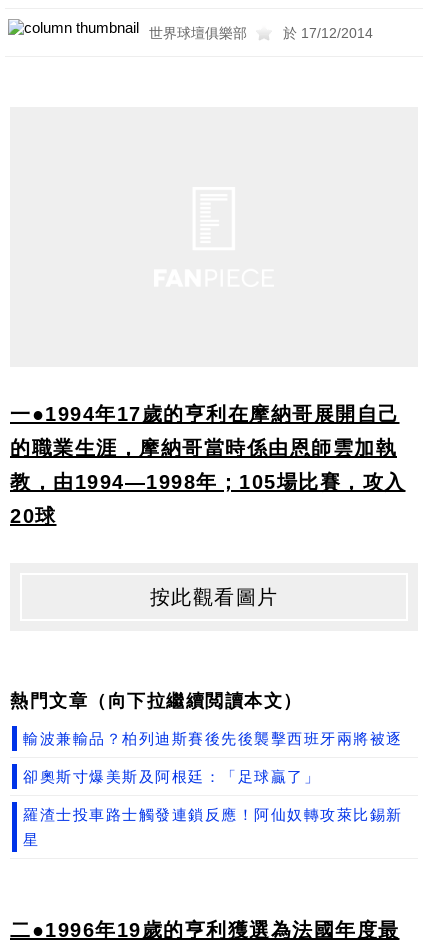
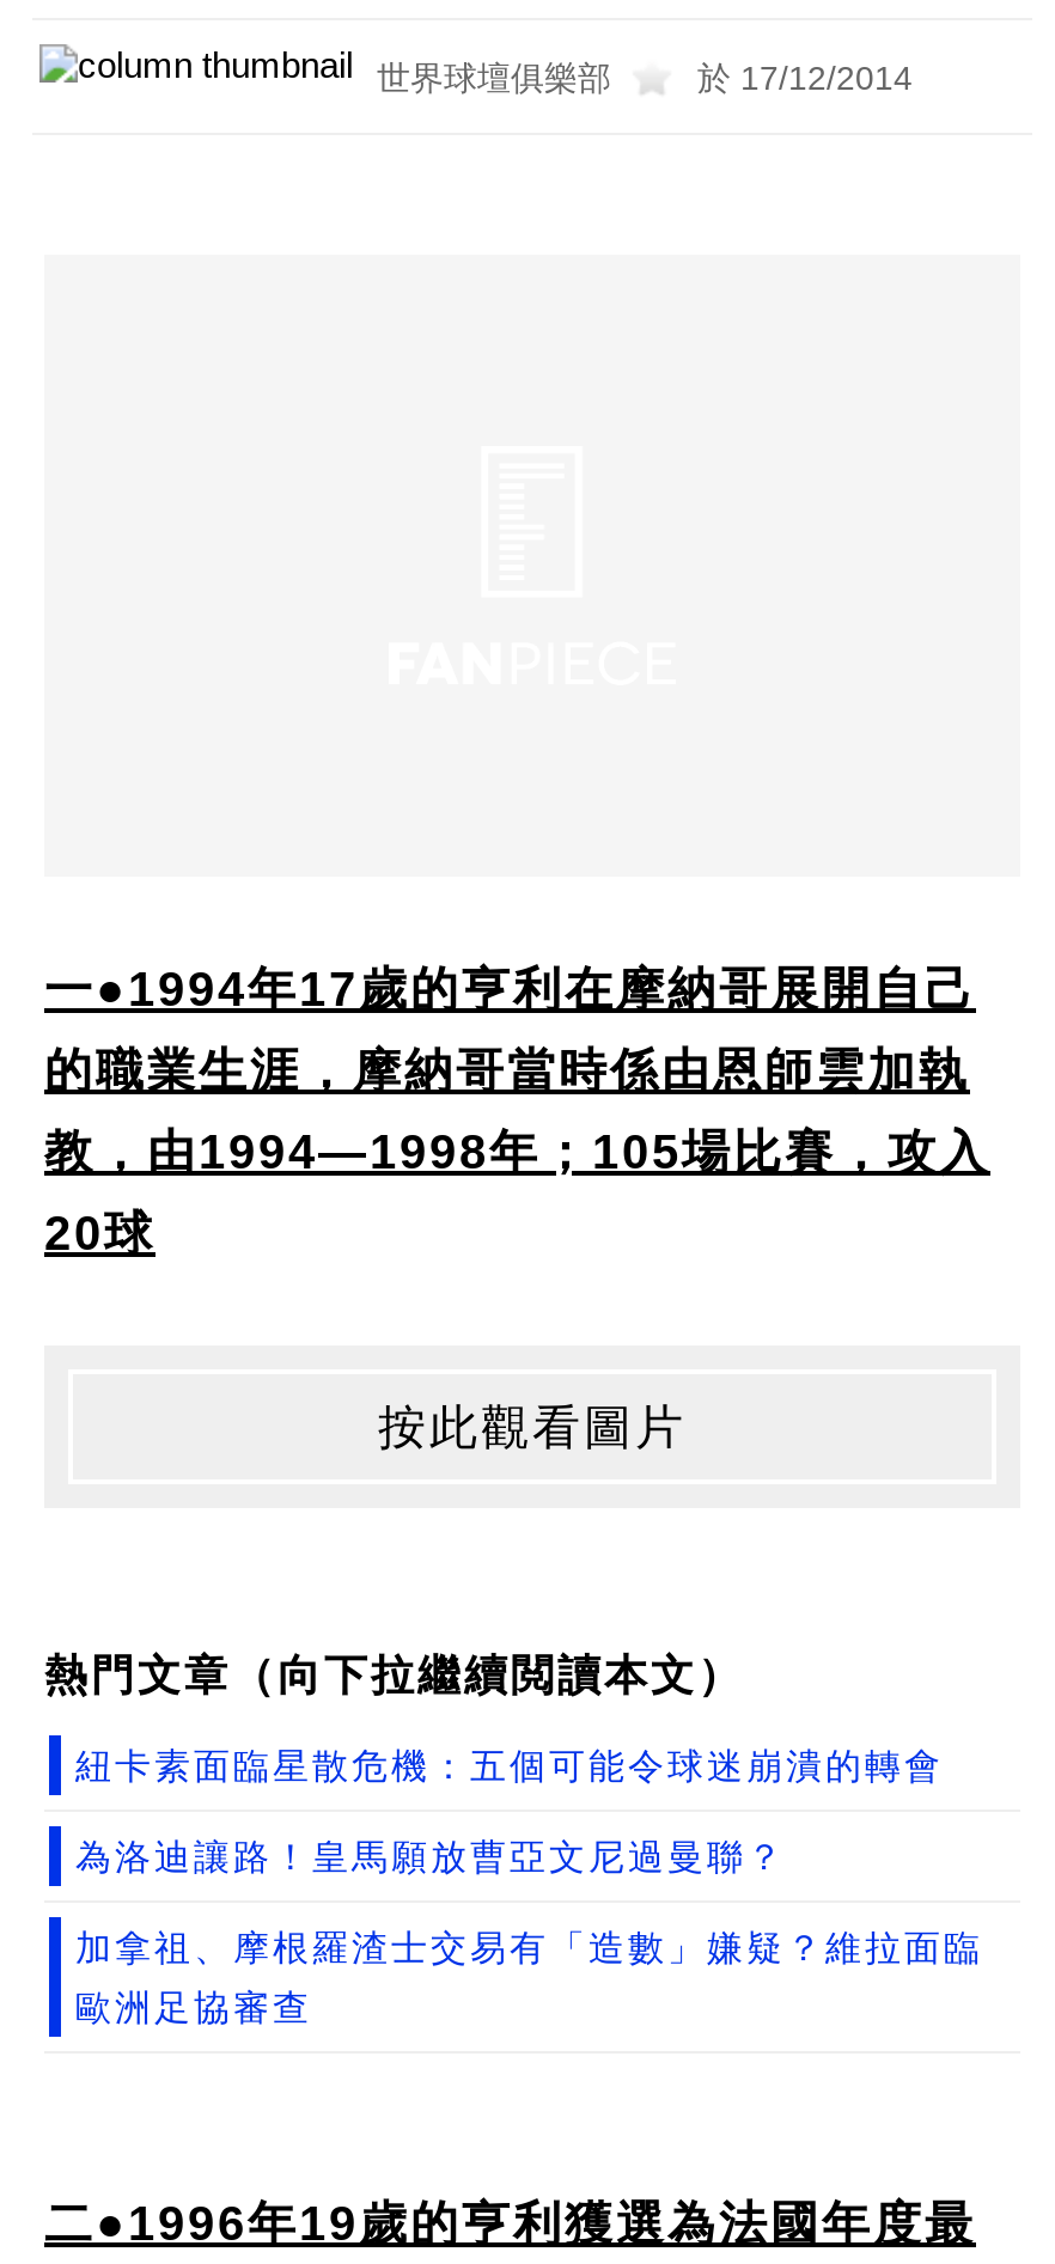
[23,730,402,747] 輸波兼輸品？柏列迪斯賽後先後襲擊西班牙兩將被逐 -> [75,1745,944,1786] 紐卡素面臨星散危機：五個可能令球迷崩潰的轉會
[23,768,320,785] 卻奧斯寸爆美斯及阿根廷：「足球贏了」 -> [75,1836,786,1877] 為洛迪讓路！皇馬願放曹亞文尼過曼聯？
[23,806,402,823] 羅渣士投車路士觸發連鎖反應！阿仙奴轉攻萊比錫新 -> [75,1927,983,1967] 加拿祖、摩根羅渣士交易有「造數」嫌疑？維拉面臨
[23,831,39,848] 星 -> [75,1987,312,2027] 歐洲足協審查

